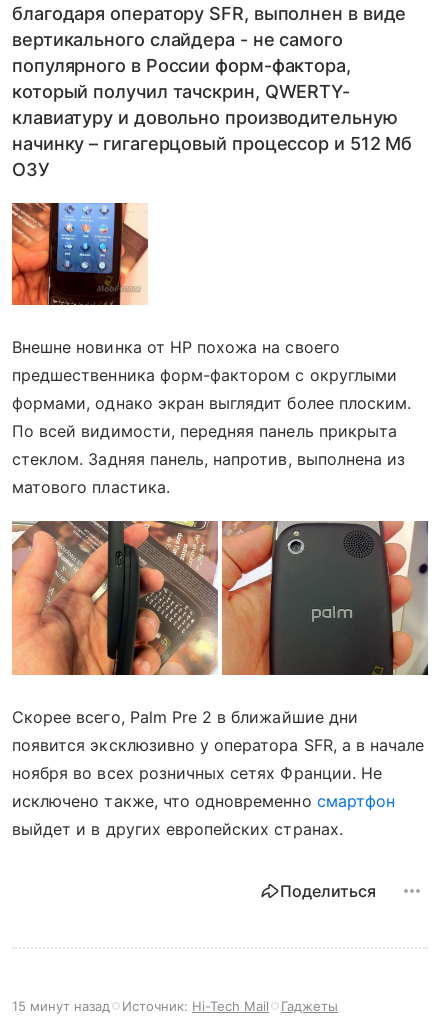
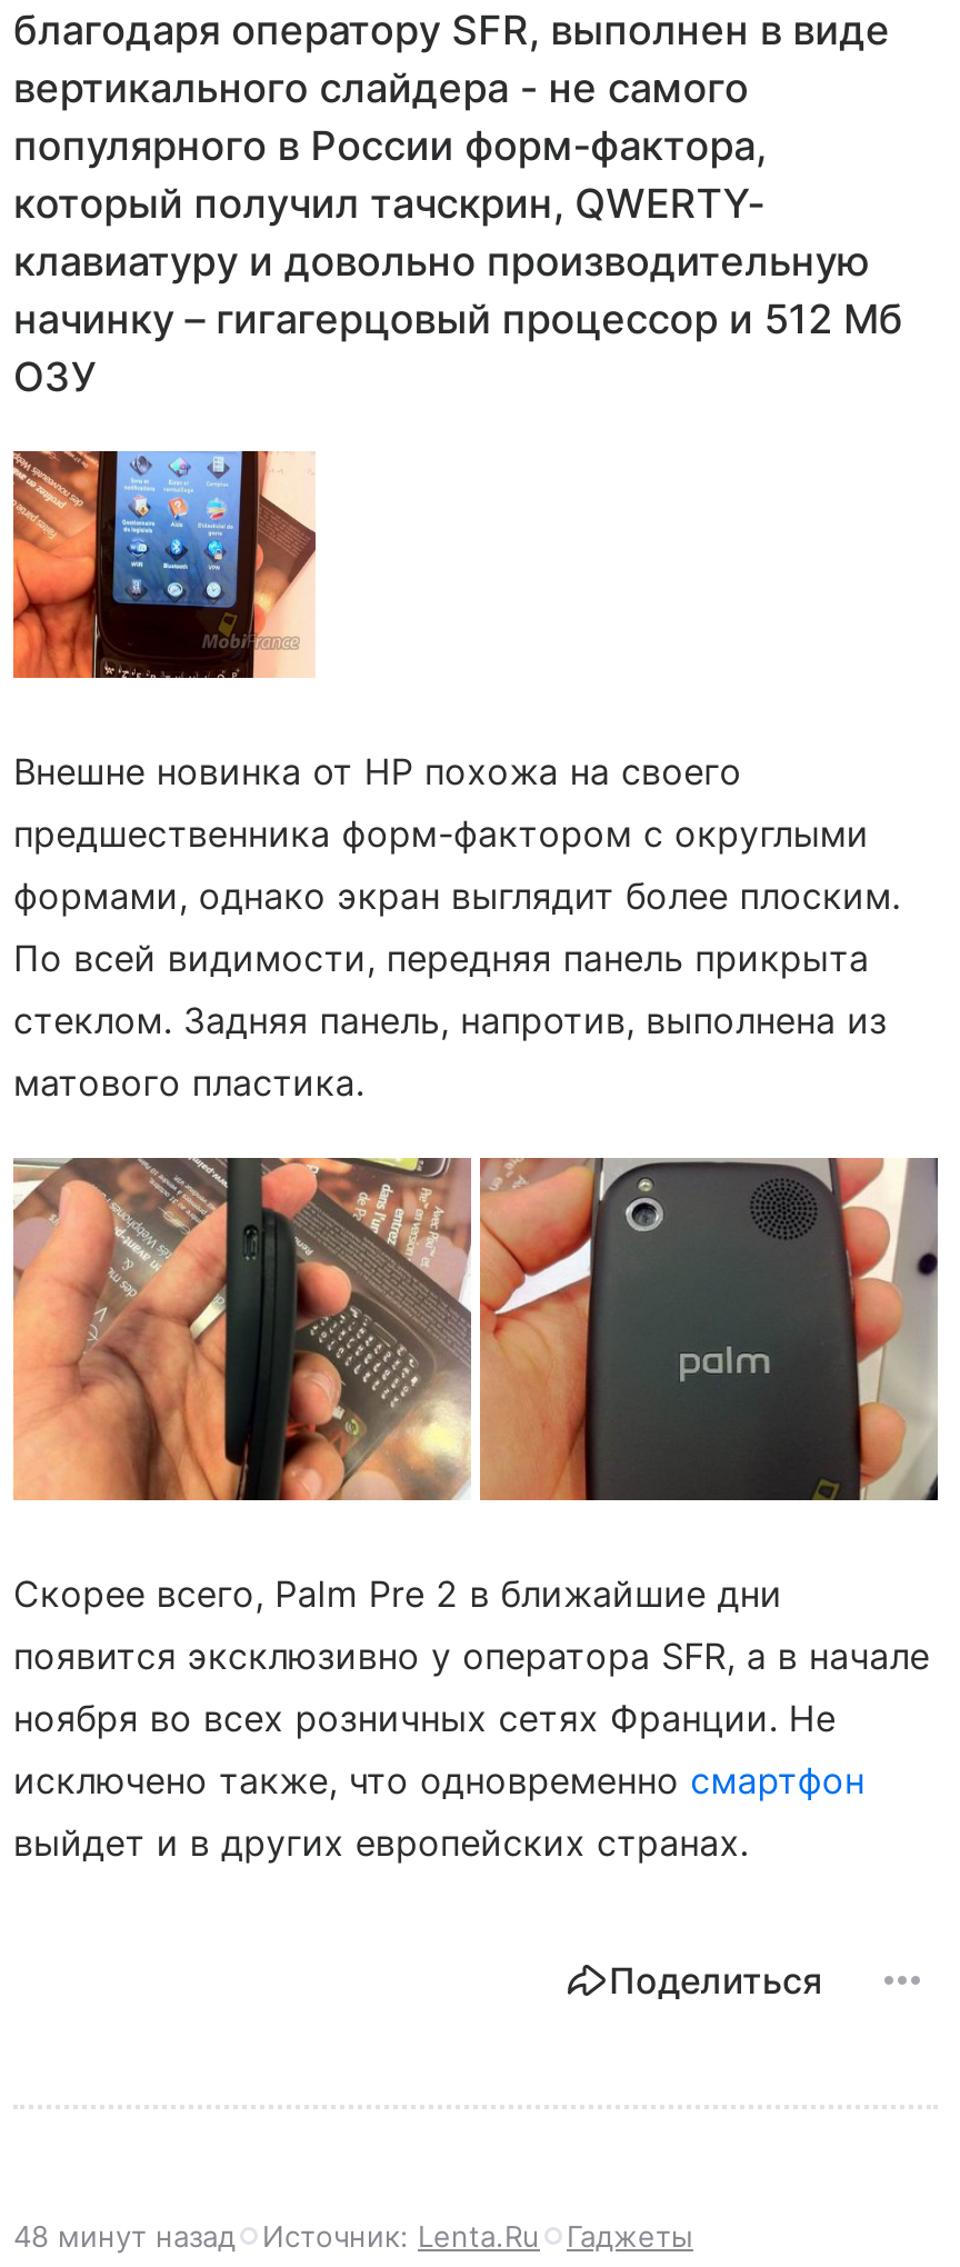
[12,998,269,1014] 15 минут назад | Источник: Hi-Tech Mail -> [13,2219,540,2255] 48 минут назад | Источник: Lenta.Ru

